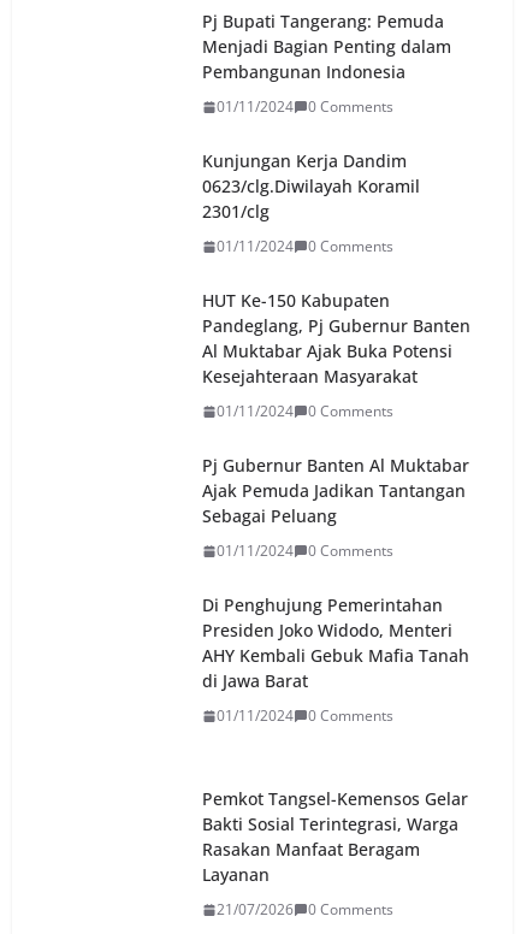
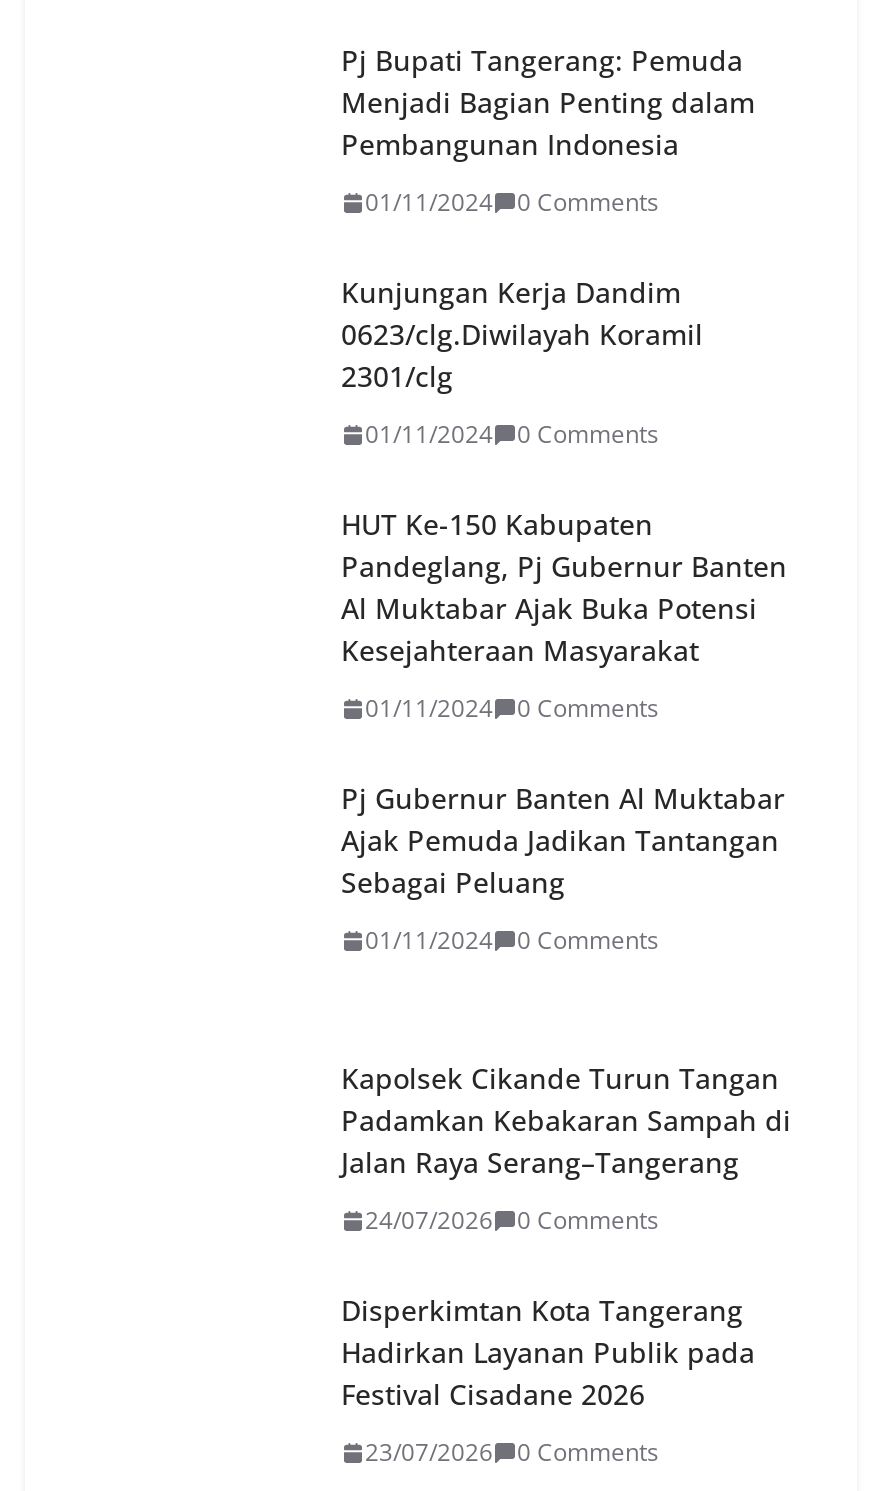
[202,594,469,693] Di Penghujung Pemerintahan | Presiden Joko Widodo, Menteri | AHY Kembali Gebuk Mafia Tanah | di Jawa Barat -> [341,1060,791,1182] Kapolsek Cikande Turun Tangan | Padamkan Kebakaran Sampah di | Jalan Raya Serang–Tangerang
[217,706,393,726] 01/11/2024 0 Comments -> [365,1204,659,1238] 24/07/2026 0 Comments
[202,788,468,886] Pemkot Tangsel-Kemensos Gelar | Bakti Sosial Terintegrasi, Warga | Rasakan Manfaat Beragam | Layanan -> [341,1292,755,1414] Disperkimtan Kota Tangerang | Hadirkan Layanan Publik pada | Festival Cisadane 2026
[217,900,393,920] 21/07/2026 0 Comments -> [365,1436,659,1470] 23/07/2026 0 Comments

